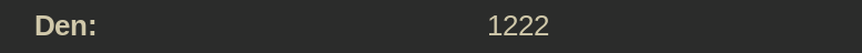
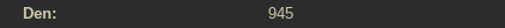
[487,9,549,43] 1222 -> [268,5,293,23] 945

